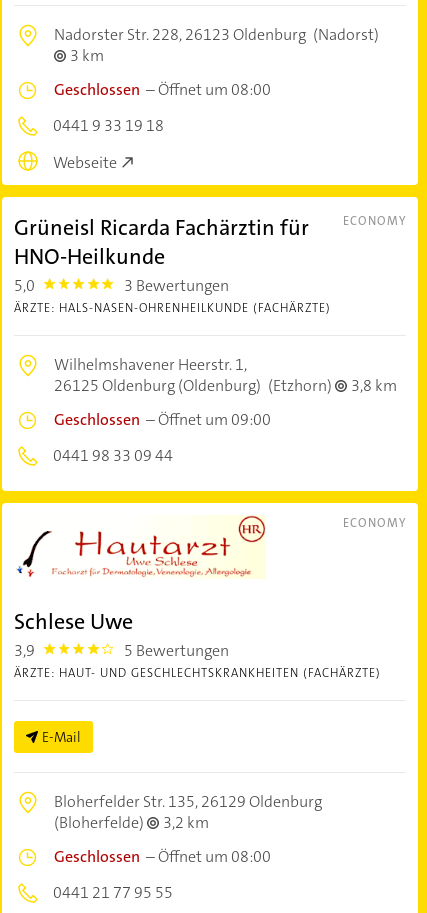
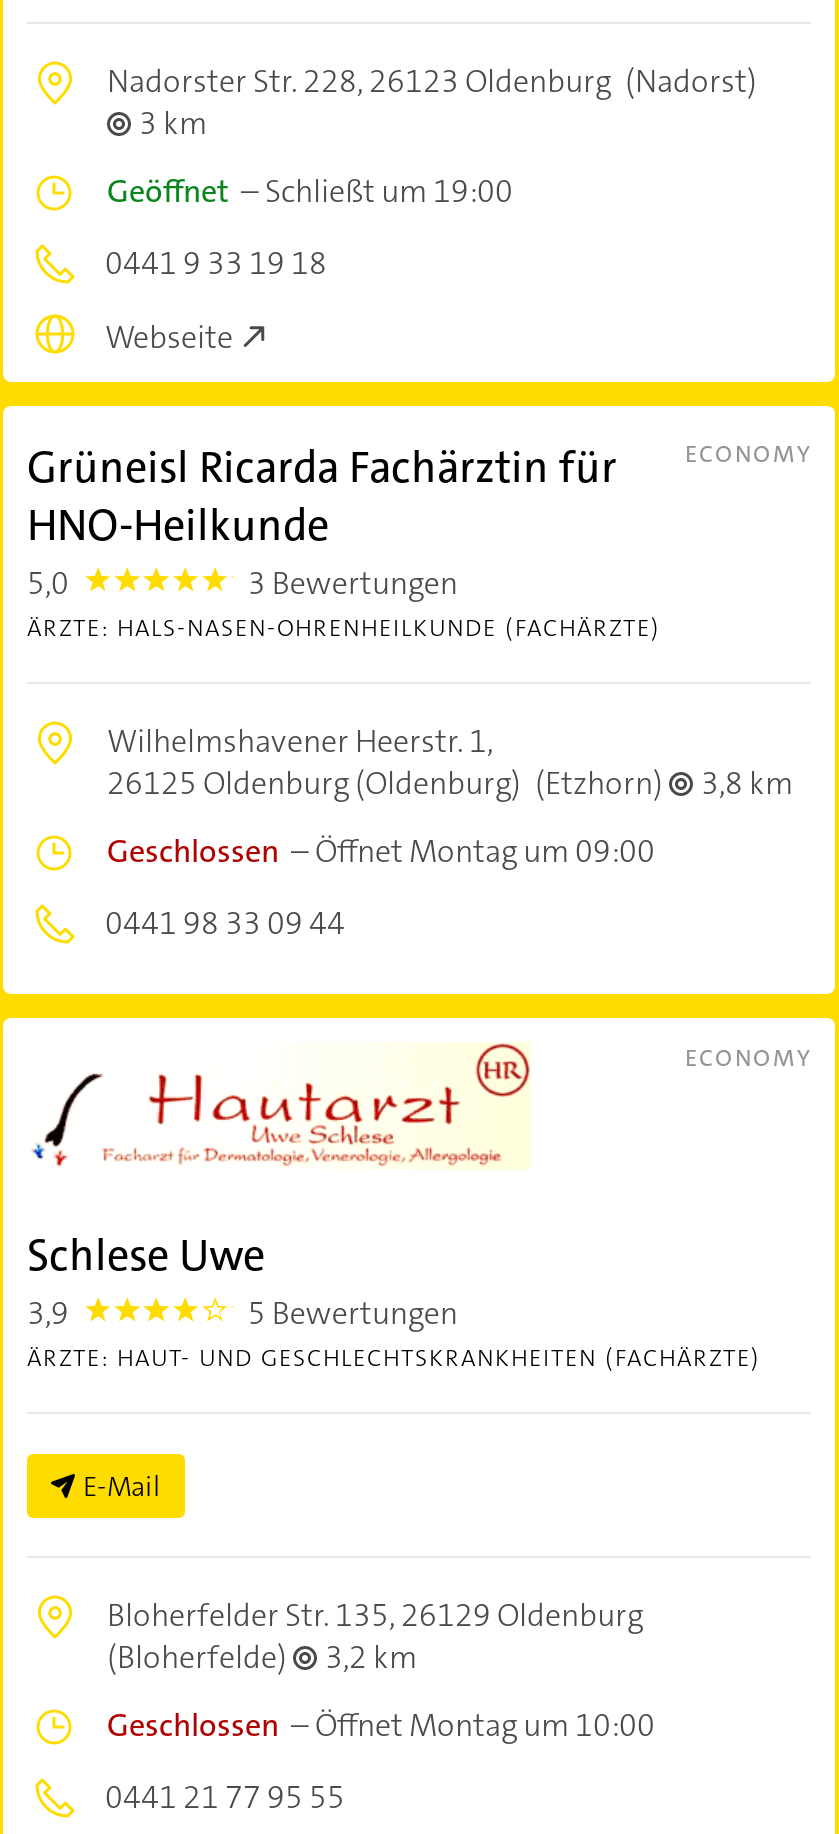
[54,79,271,100] Geschlossen – Öffnet um 08:00 -> [107,170,513,212] Geöffnet – Schließt um 19:00
[54,409,271,430] Geschlossen –Öffnet um 09:00 -> [107,829,655,871] Geschlossen –Öffnet Montag um 09:00
[54,846,271,867] Geschlossen –Öffnet um 08:00 -> [107,1704,655,1746] Geschlossen –Öffnet Montag um 10:00

